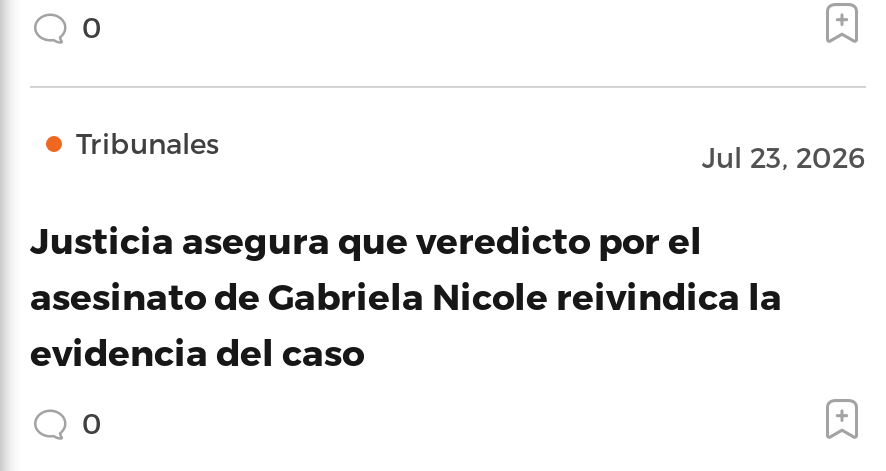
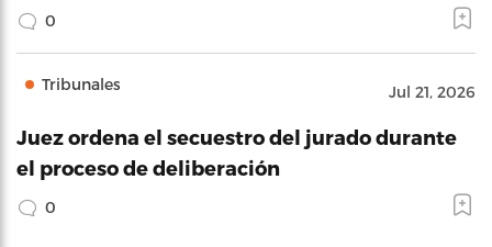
[702,140,866,174] Jul 23, 2026 -> [389,82,476,101] Jul 21, 2026
[30,218,782,372] Justicia asegura que veredicto por el | asesinato de Gabriela Nicole reivindica la | evidencia del caso -> [16,125,457,179] Juez ordena el secuestro del jurado durante | el proceso de deliberación

